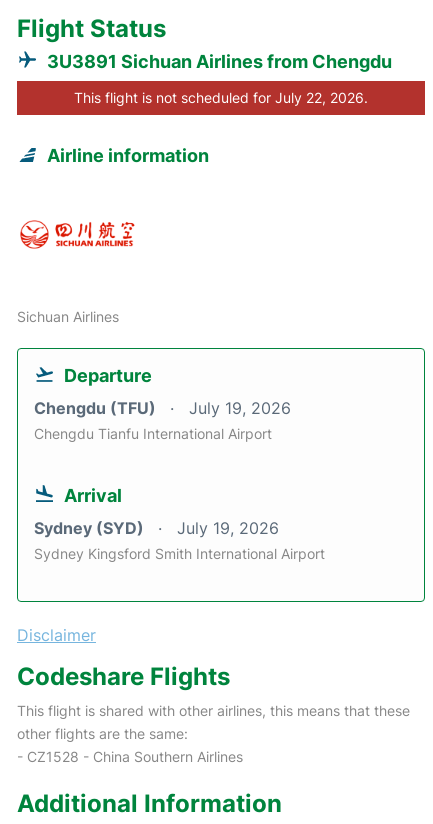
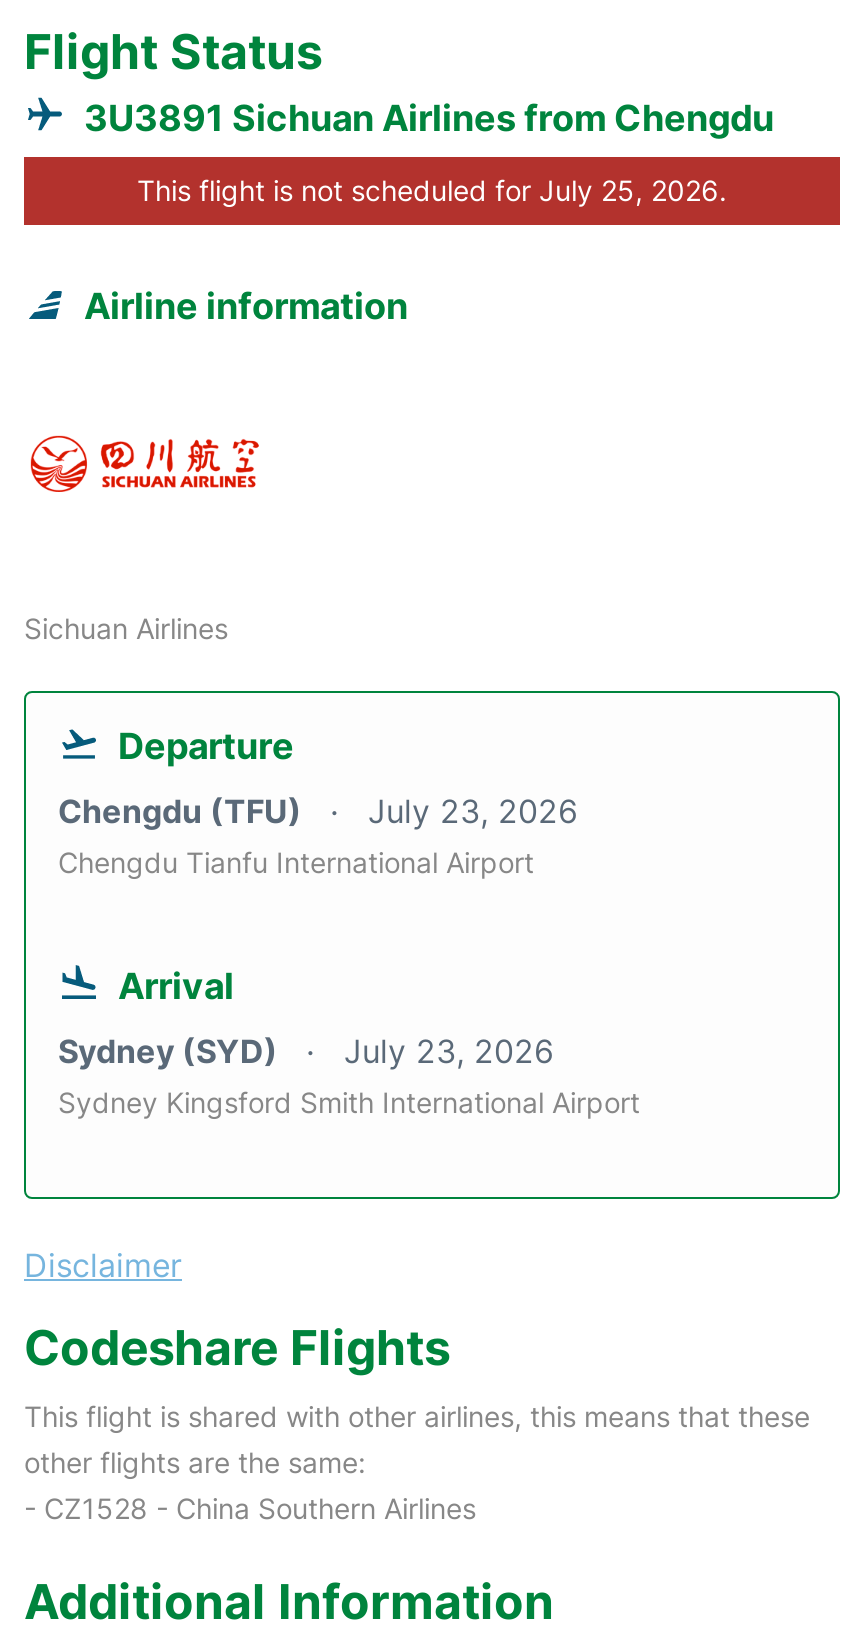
[74,89,368,106] This flight is not scheduled for July 22, 2026. -> [137,172,727,206] This flight is not scheduled for July 25, 2026.
[34,398,291,418] Chengdu (TFU) July 19, 2026 -> [58,790,578,830] Chengdu (TFU) July 23, 2026
[34,518,279,538] Sydney (SYD) July 19, 2026 -> [58,1030,554,1070] Sydney (SYD) July 23, 2026

